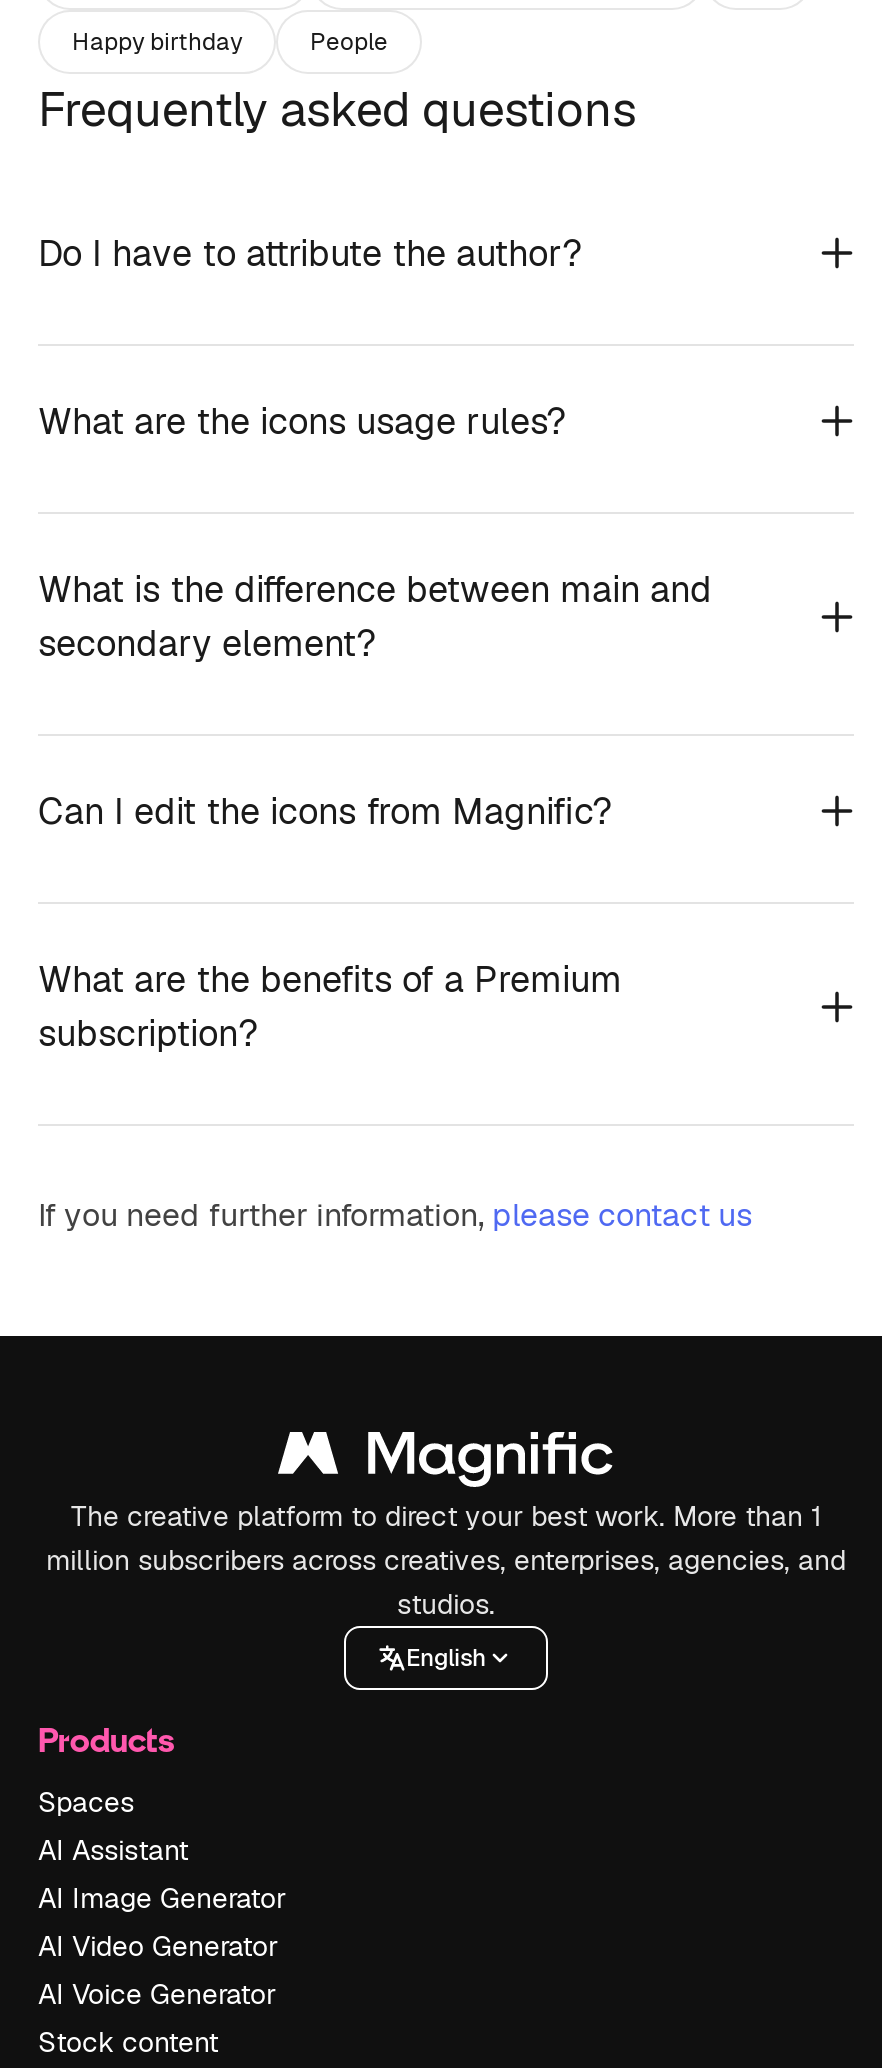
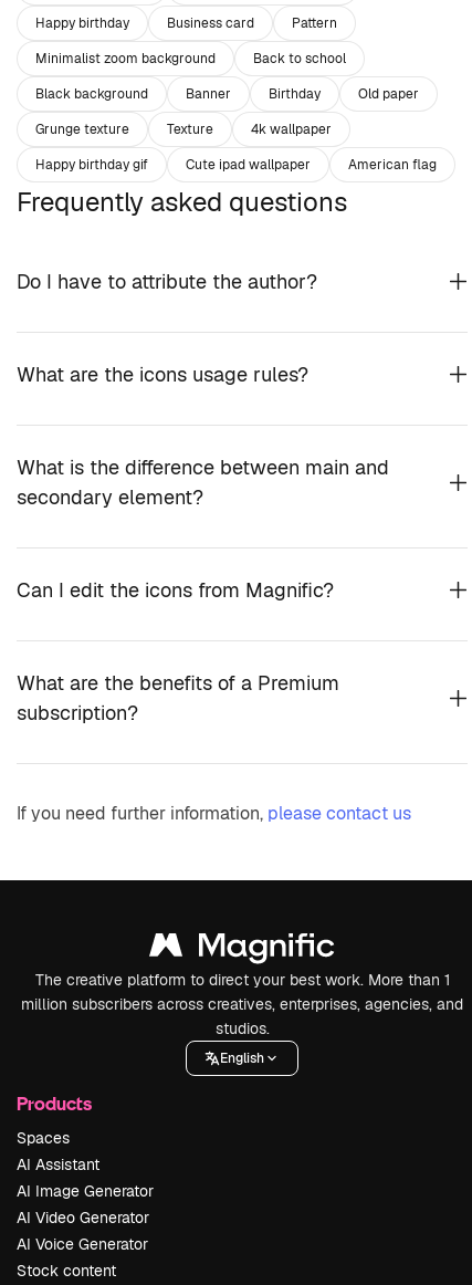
[310,25,388,57] People -> [35,14,437,173] Business card | Pattern | Minimalist zoom background | Back to school | Black background | Banner | Birthday | Old paper | Grunge texture | Texture | 4k wallpaper | Happy birthday gif | Cute ipad wallpaper | American flag

